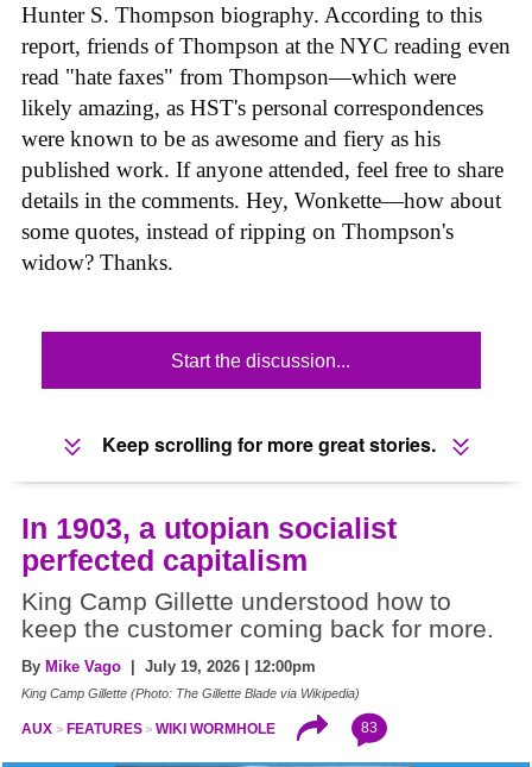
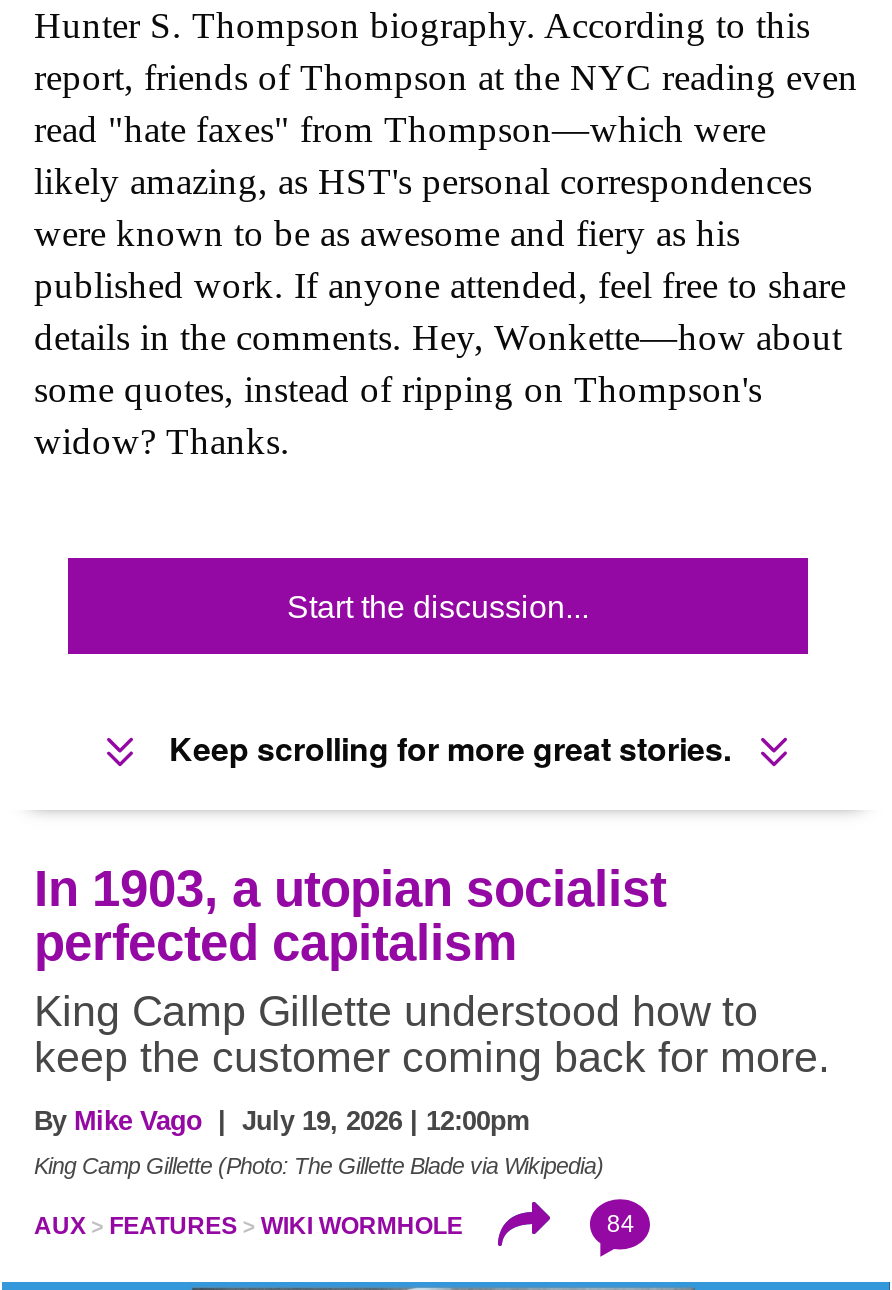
[361,719,378,736] 83 -> [607,1210,635,1238] 84

